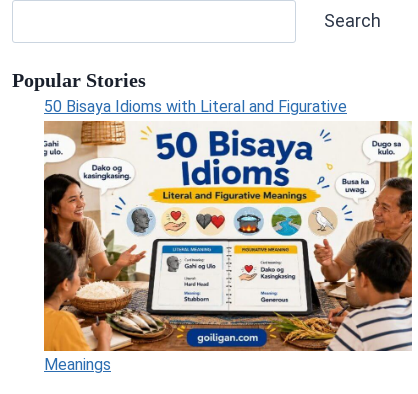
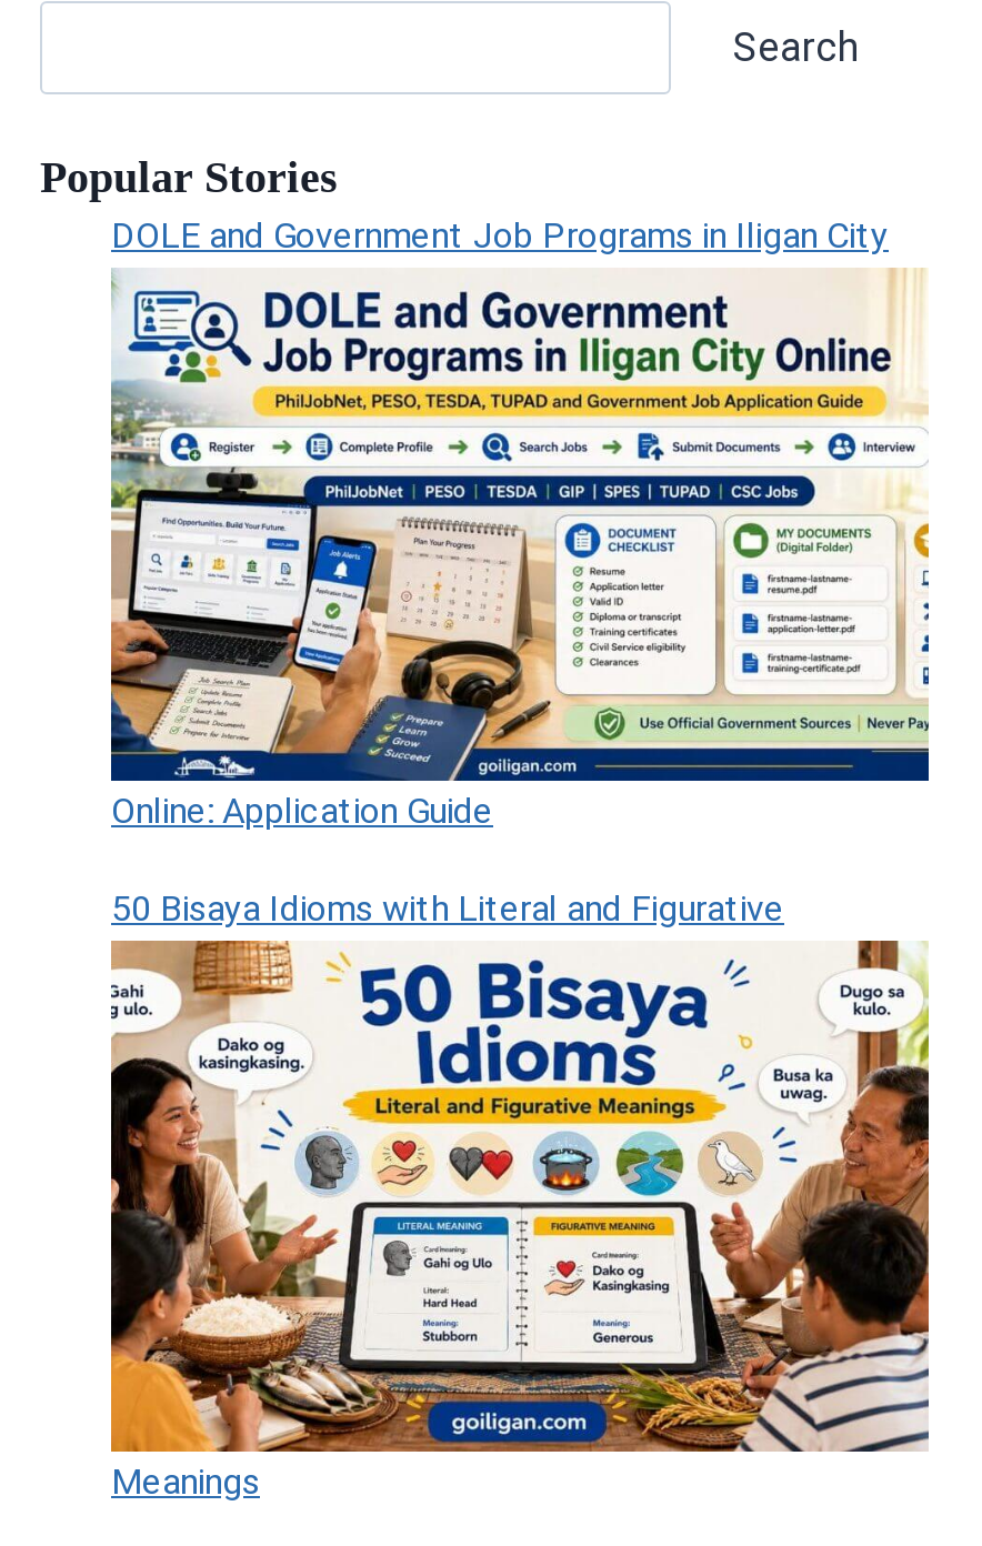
none -> [109,273,931,831] [image] | Online: Application Guide
none -> [111,215,889,257] DOLE and Government Job Programs in Iligan City

